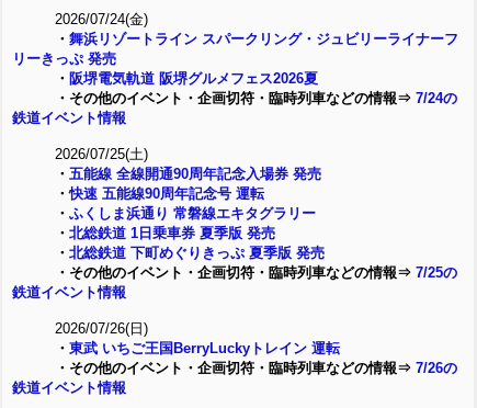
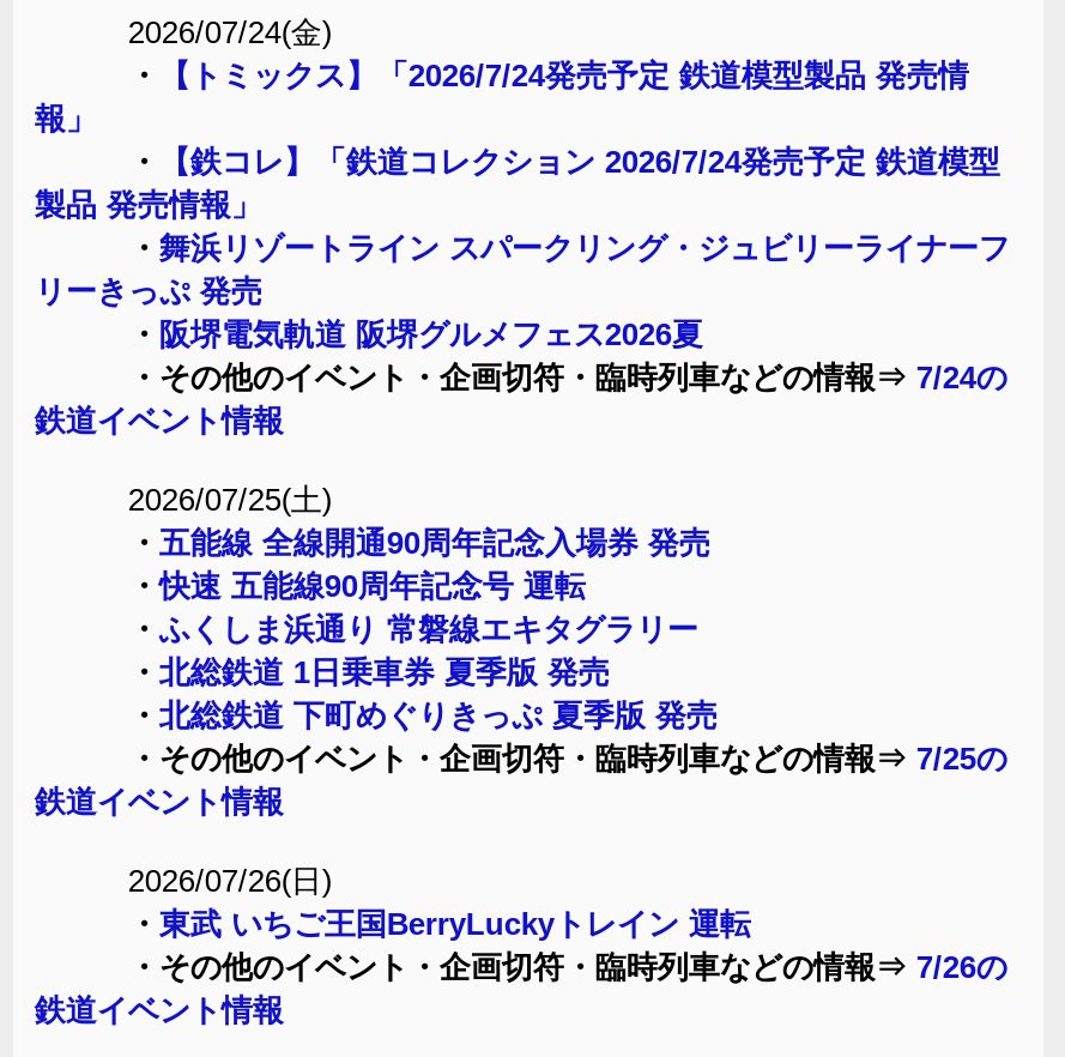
none -> [35,56,1000,222] ・【トミックス】「2026/7/24発売予定 鉄道模型製品 発売情 | 報」 | ・【鉄コレ】「鉄道コレクション 2026/7/24発売予定 鉄道模型 | 製品 発売情報」

